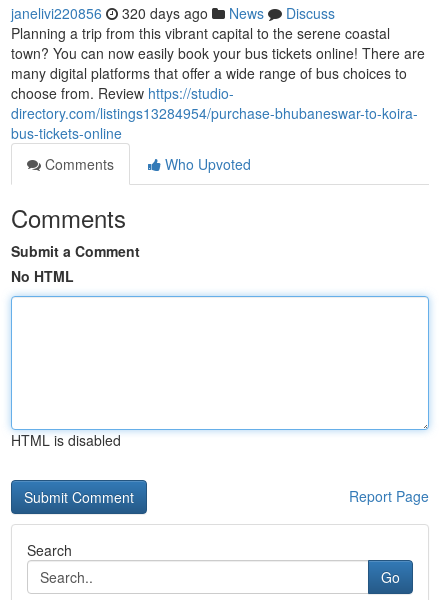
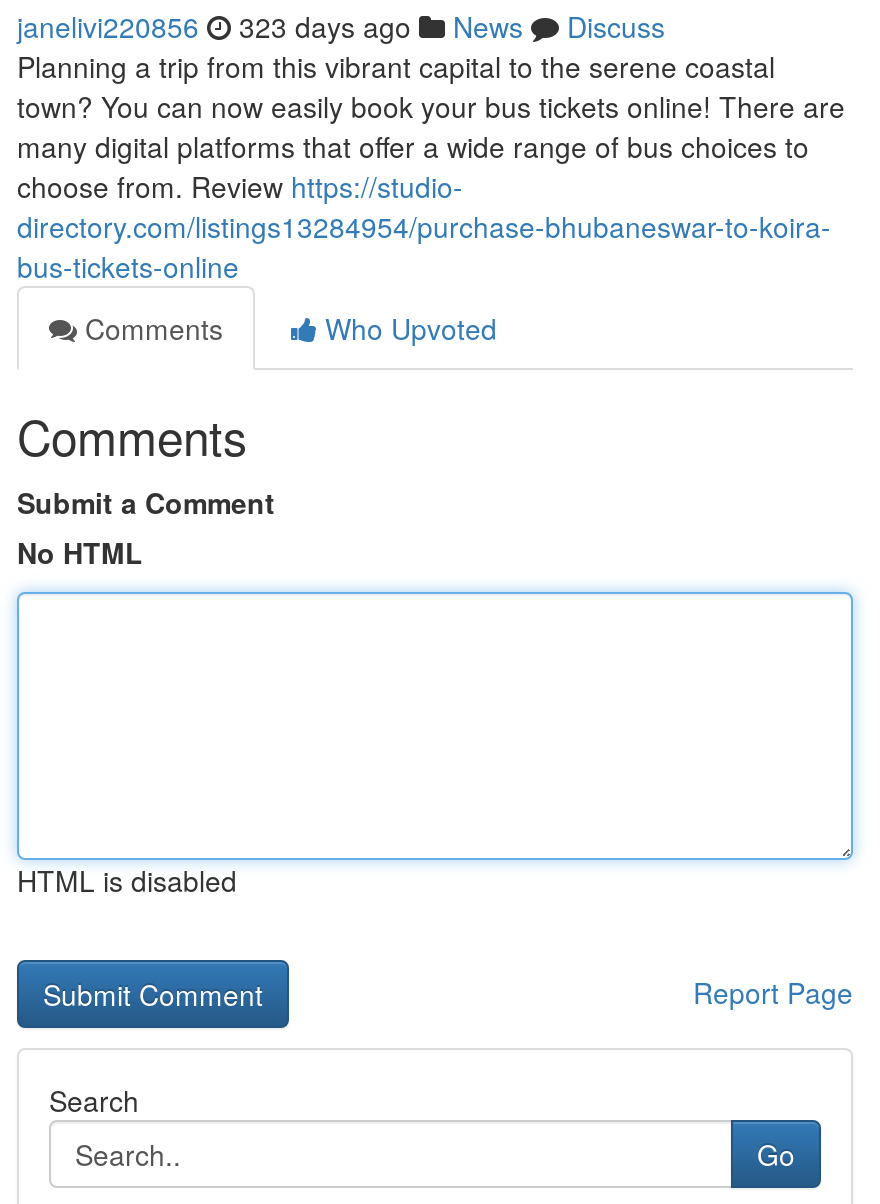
[11,3,335,23] janelivi220856 320 days ago News Discuss -> [17,6,665,46] janelivi220856 323 days ago News Discuss

